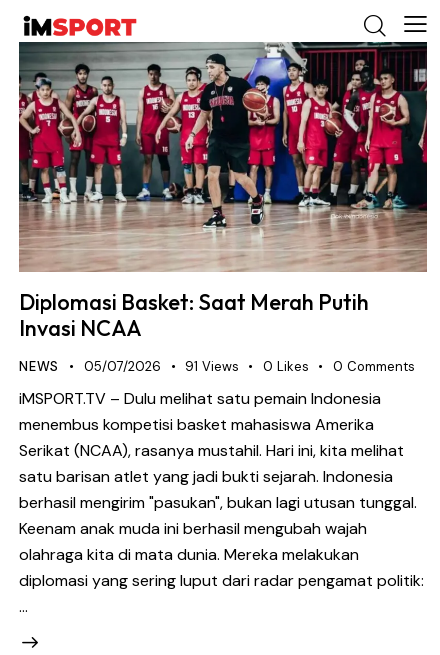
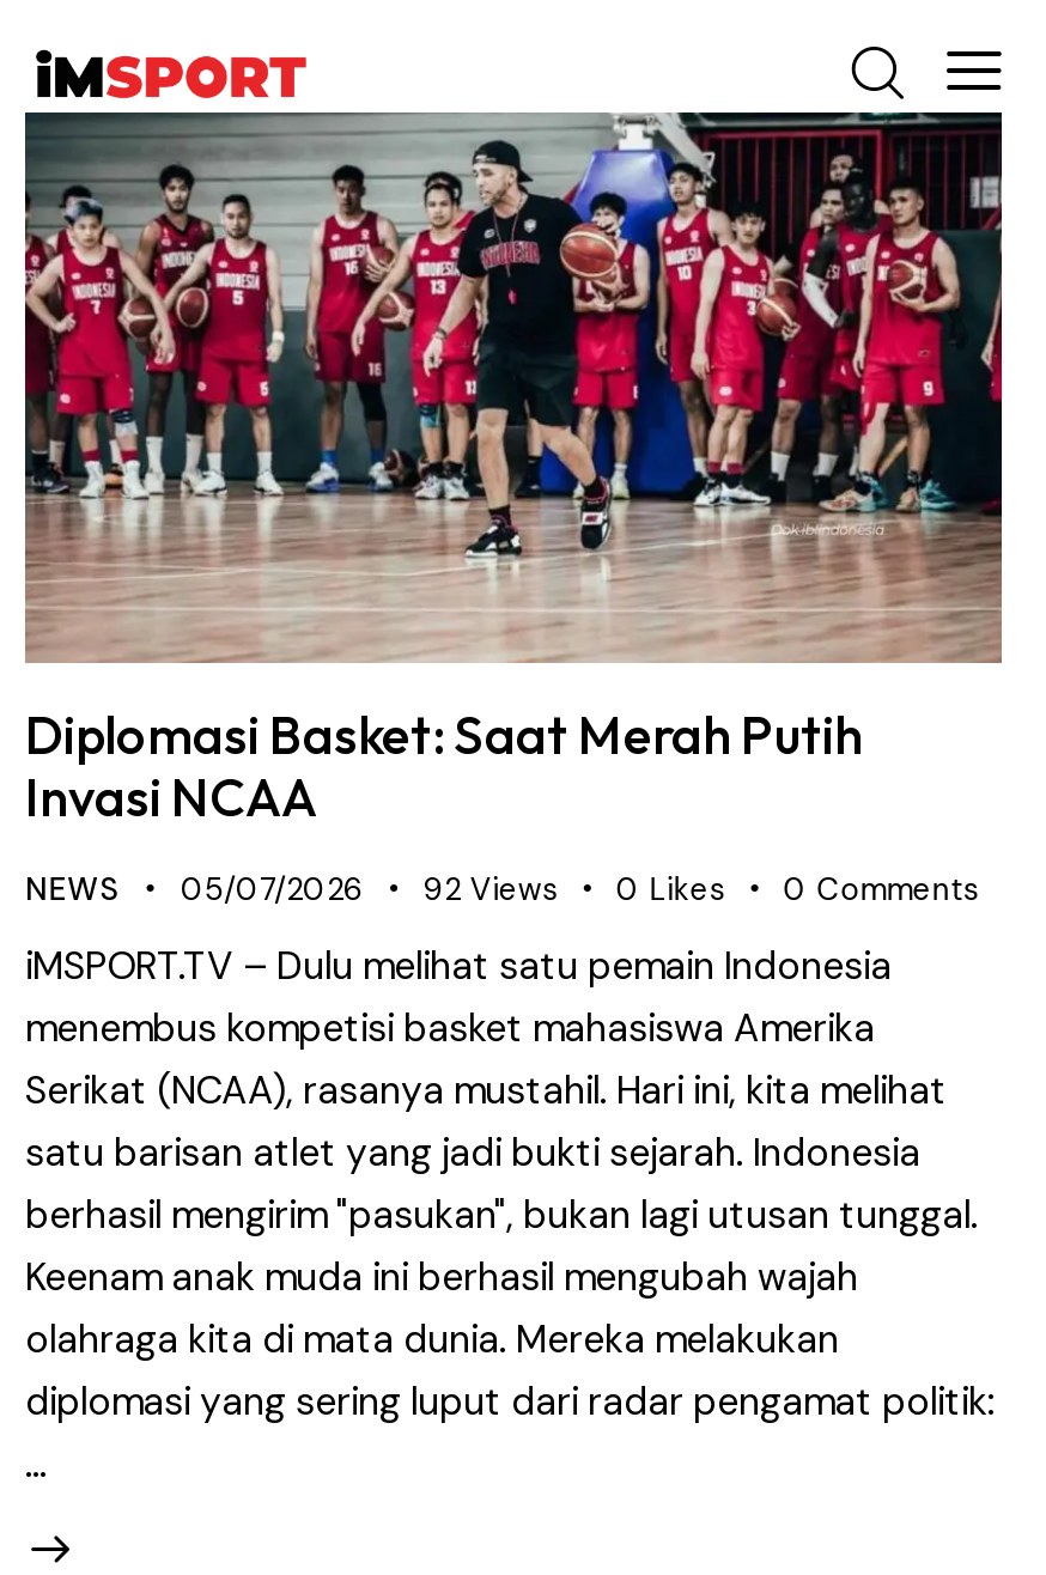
[185,358,239,375] 91 Views -> [422,869,559,910] 92 Views

